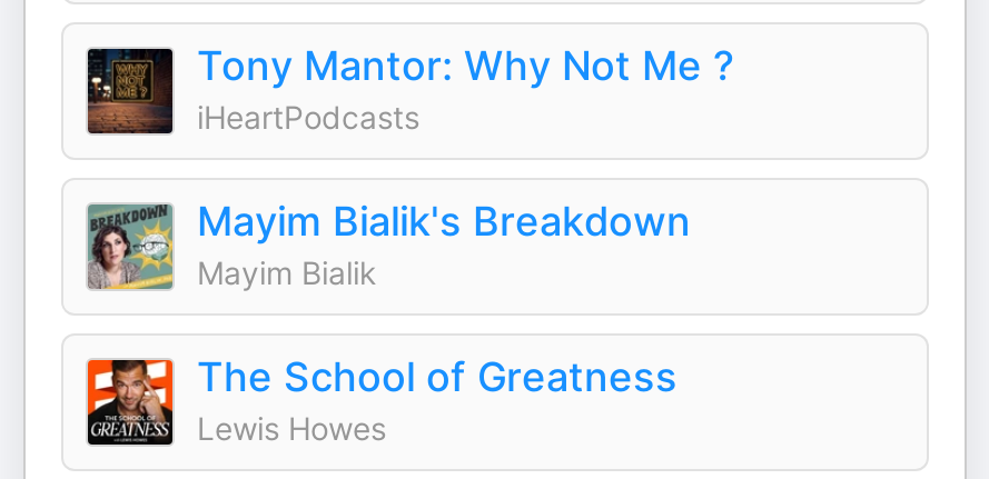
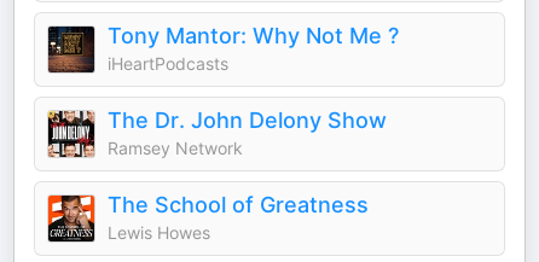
[86,198,691,291] [image] | Mayim Bialik's Breakdown | Mayim Bialik -> [47,107,387,158] [image] | The Dr. John Delony Show | Ramsey Network

